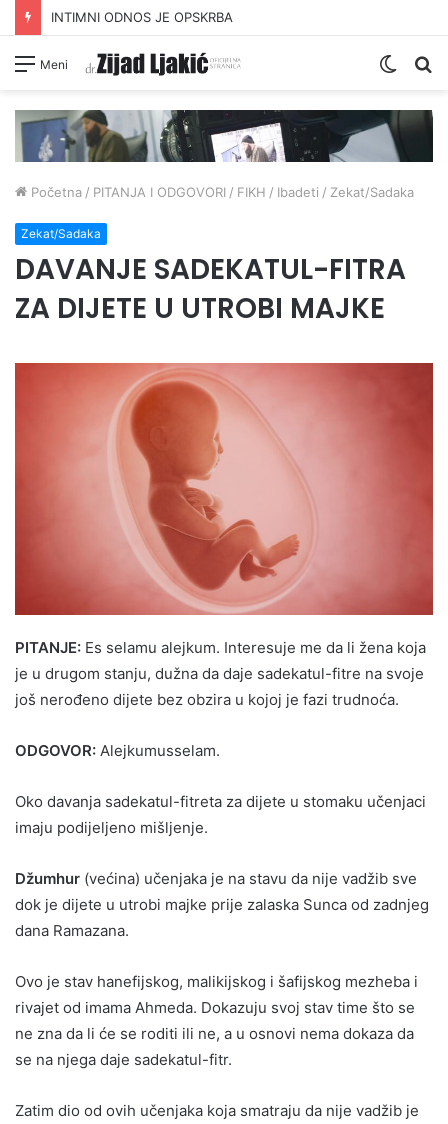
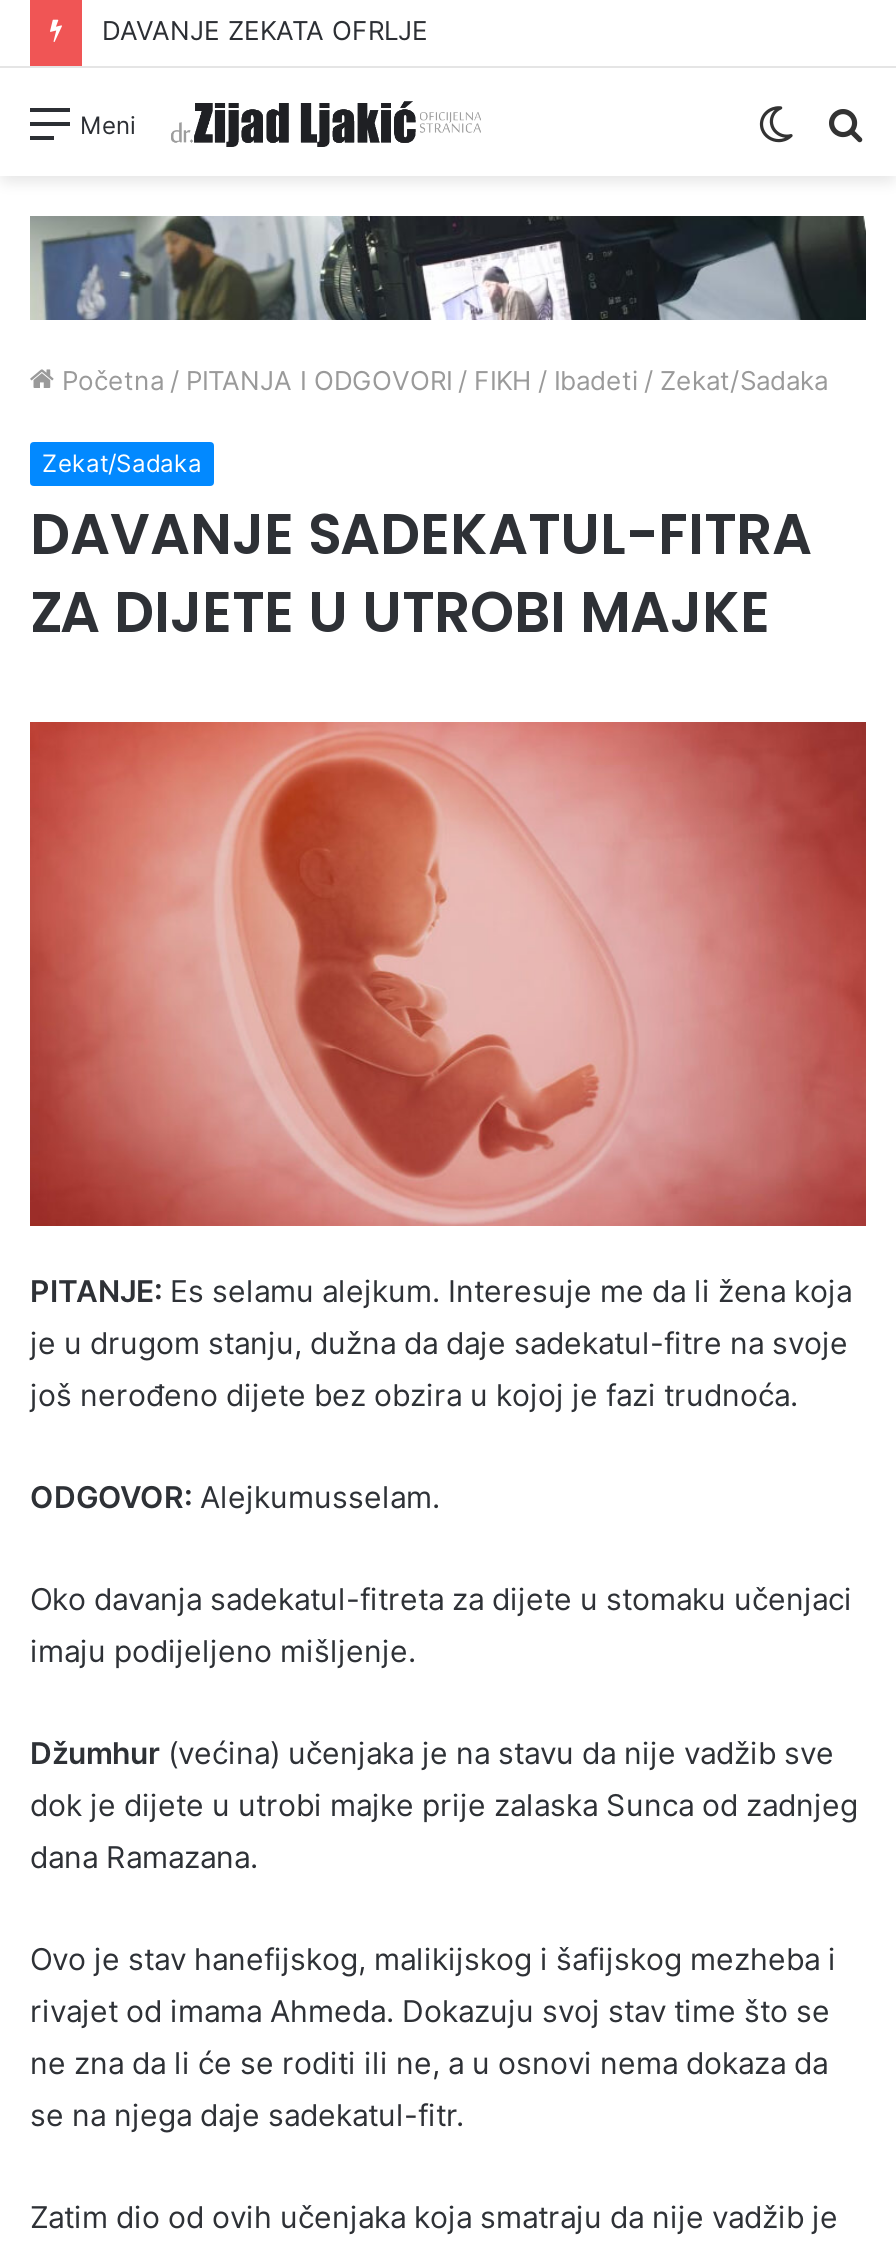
[51,9,233,25] INTIMNI ODNOS JE OPSKRBA -> [102,14,428,46] DAVANJE ZEKATA OFRLJE

